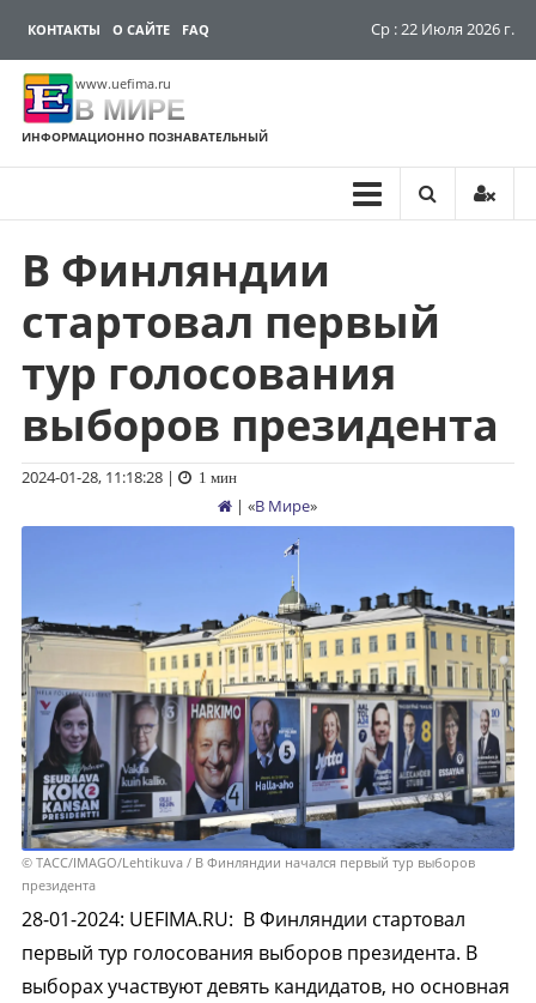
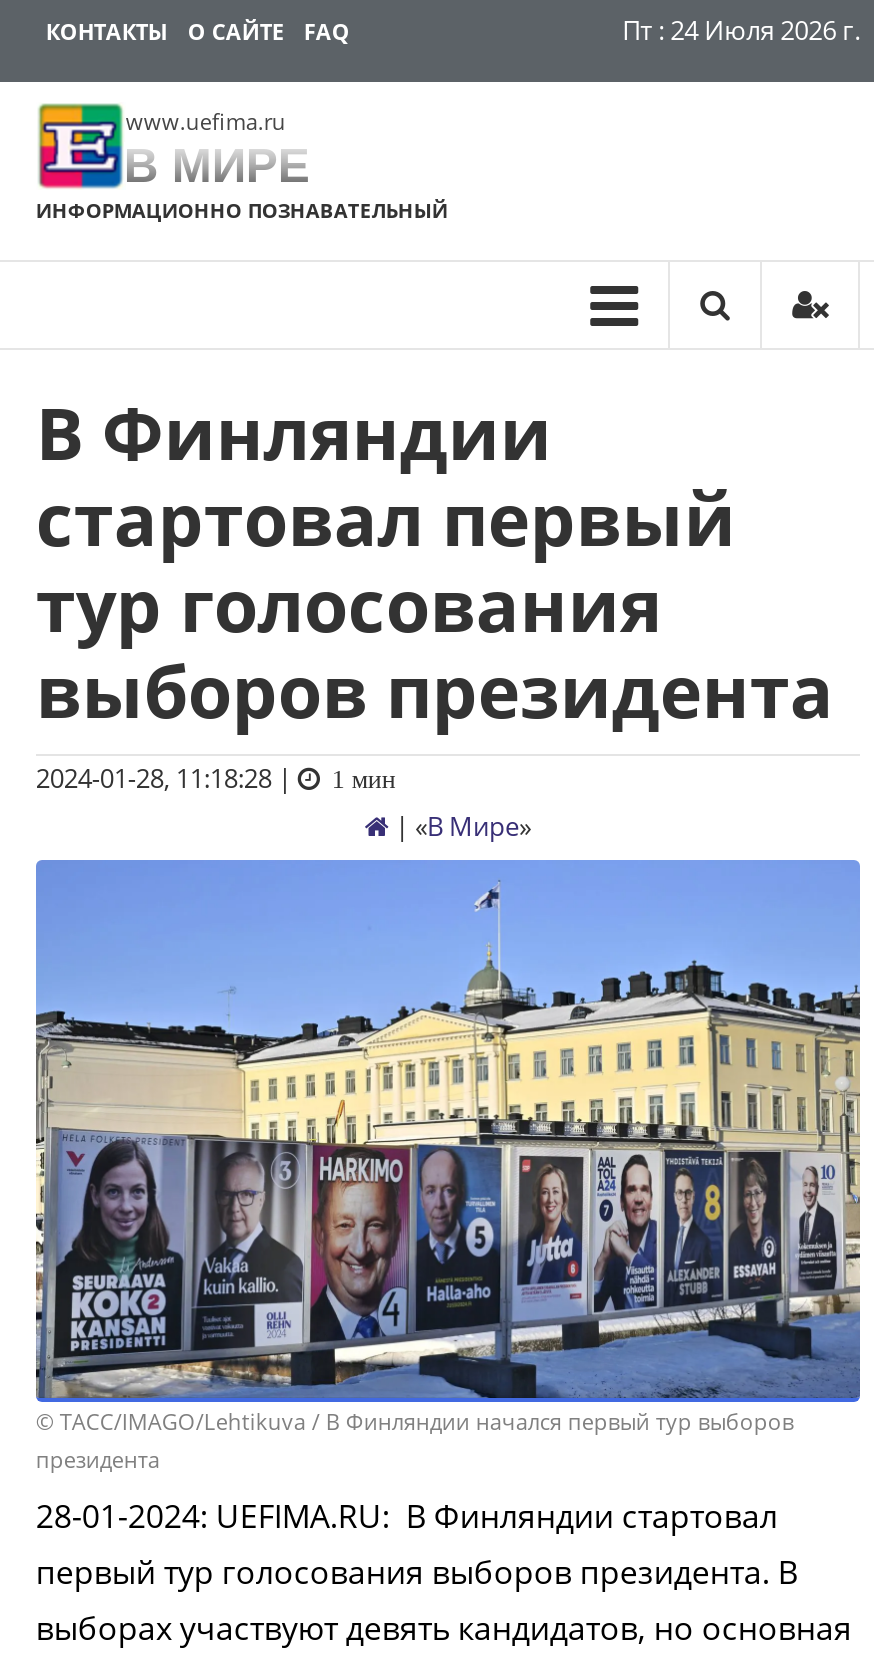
[371,18,515,40] Ср : 22 Июля 2026 г. -> [622,12,860,48] Пт : 24 Июля 2026 г.

